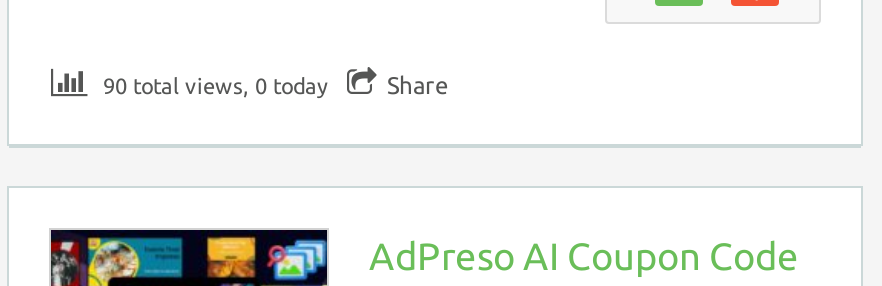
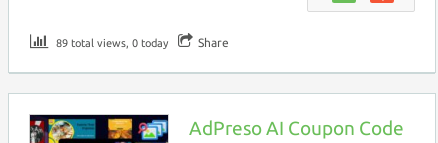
[97,73,327,97] 90 total views, 0 today -> [53,37,168,49] 89 total views, 0 today

